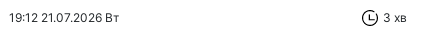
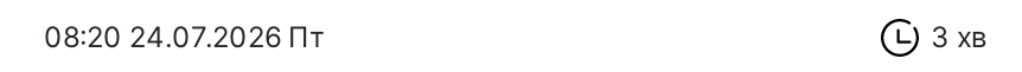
[9,10,119,25] 19:12 21.07.2026 Вт -> [44,19,324,54] 08:20 24.07.2026 Пт

